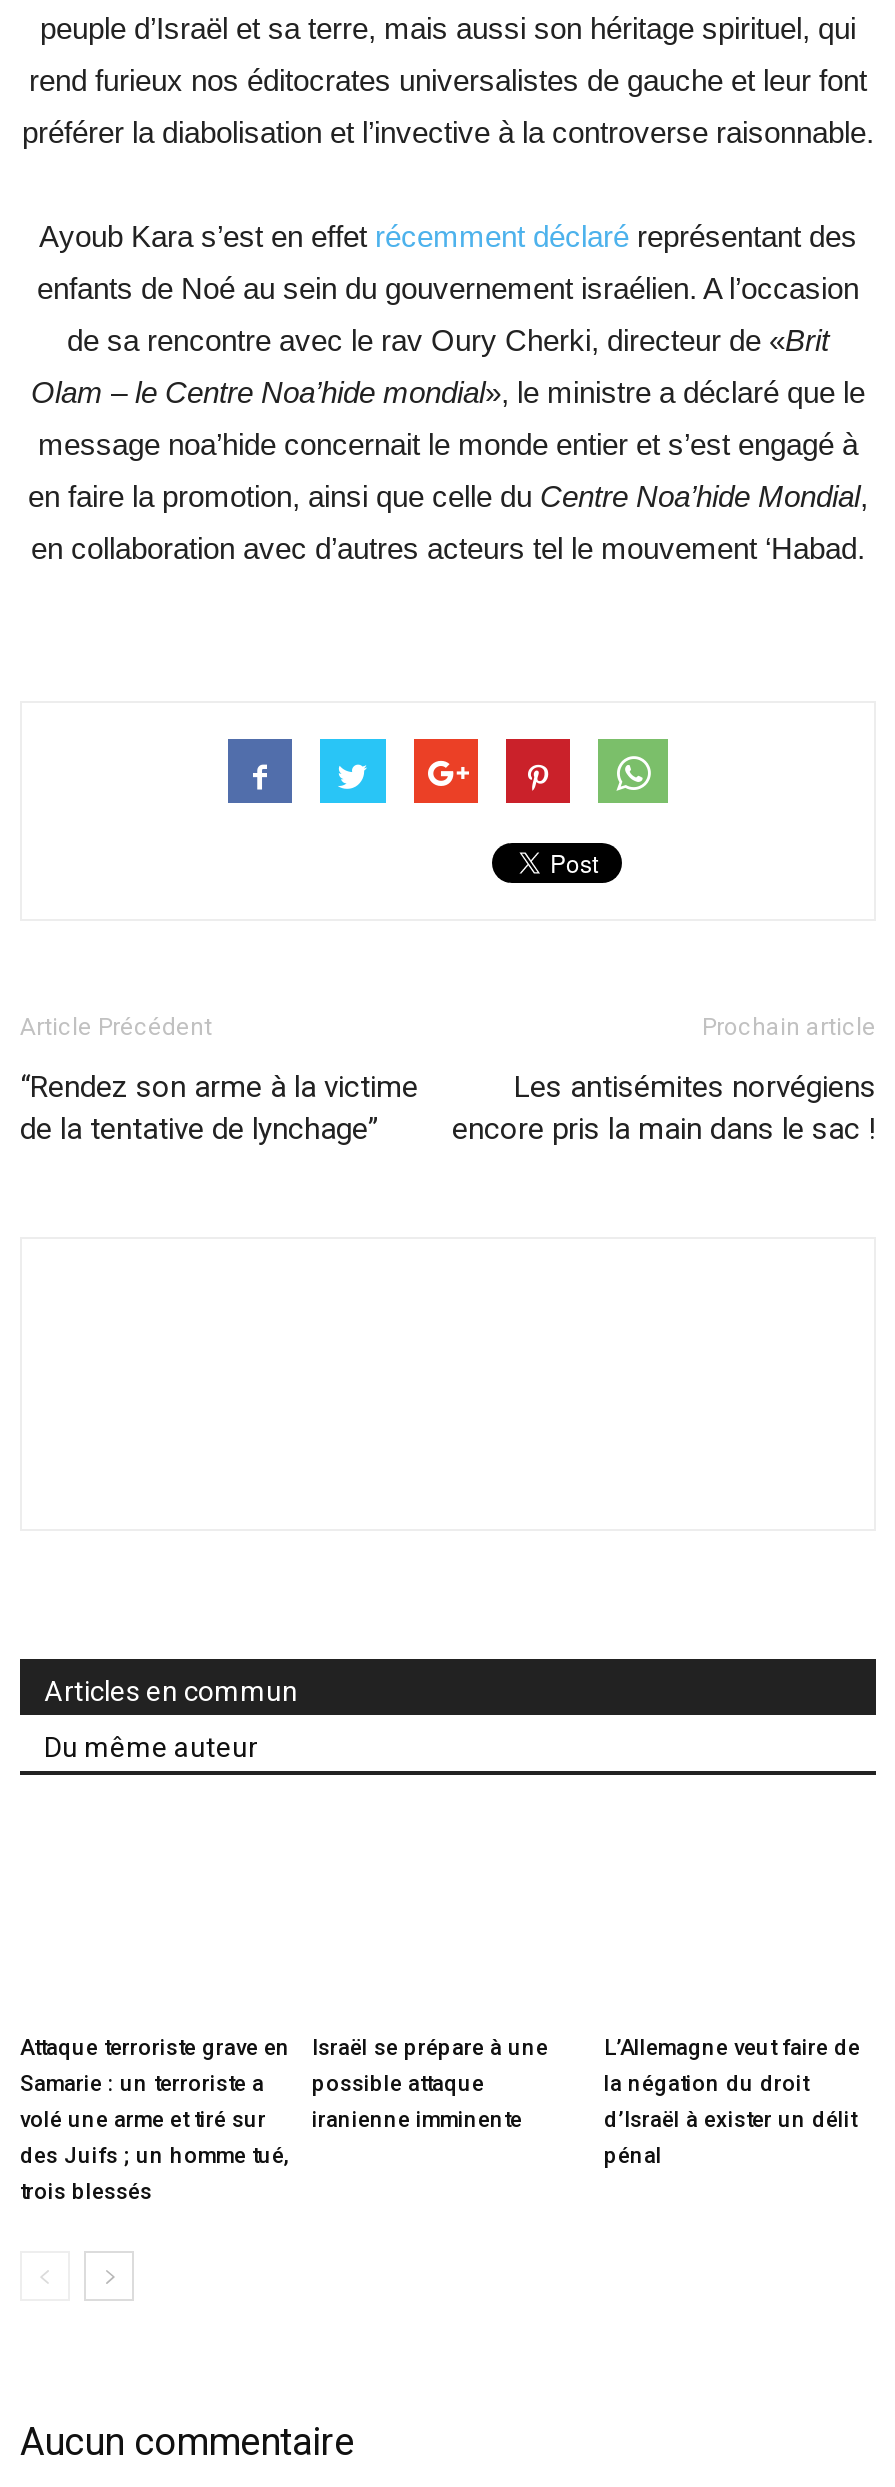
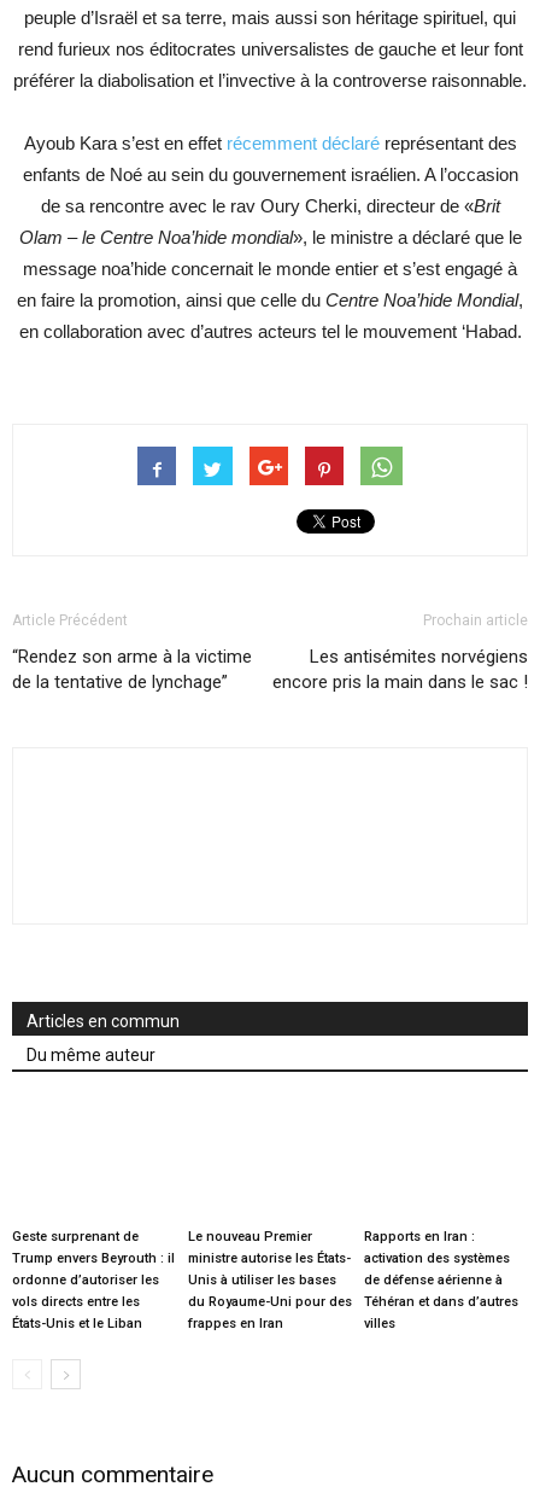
[20,2034,290,2204] Attaque terroriste grave en | Samarie : un terroriste a | volé une arme et tiré sur | des Juifs ; un homme tué, | trois blessés -> [12,1228,175,1331] Geste surprenant de | Trump envers Beyrouth : il | ordonne d’autoriser les | vols directs entre les | États-Unis et le Liban
[312,2034,548,2132] Israël se prépare à une | possible attaque | iranienne imminente -> [188,1228,352,1331] Le nouveau Premier | ministre autorise les États- | Unis à utiliser les bases | du Royaume-Uni pour des | frappes en Iran
[604,2034,860,2168] L’Allemagne veut faire de | la négation du droit | d’Israël à exister un délit | pénal -> [364,1228,518,1331] Rapports en Iran : | activation des systèmes | de défense aérienne à | Téhéran et dans d’autres | villes

